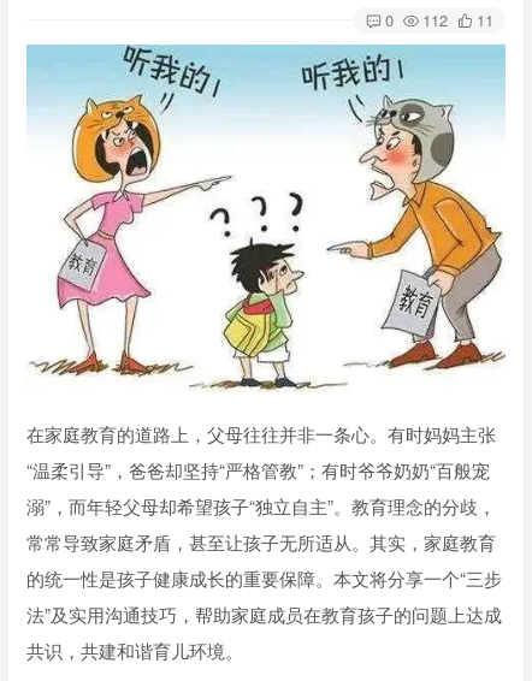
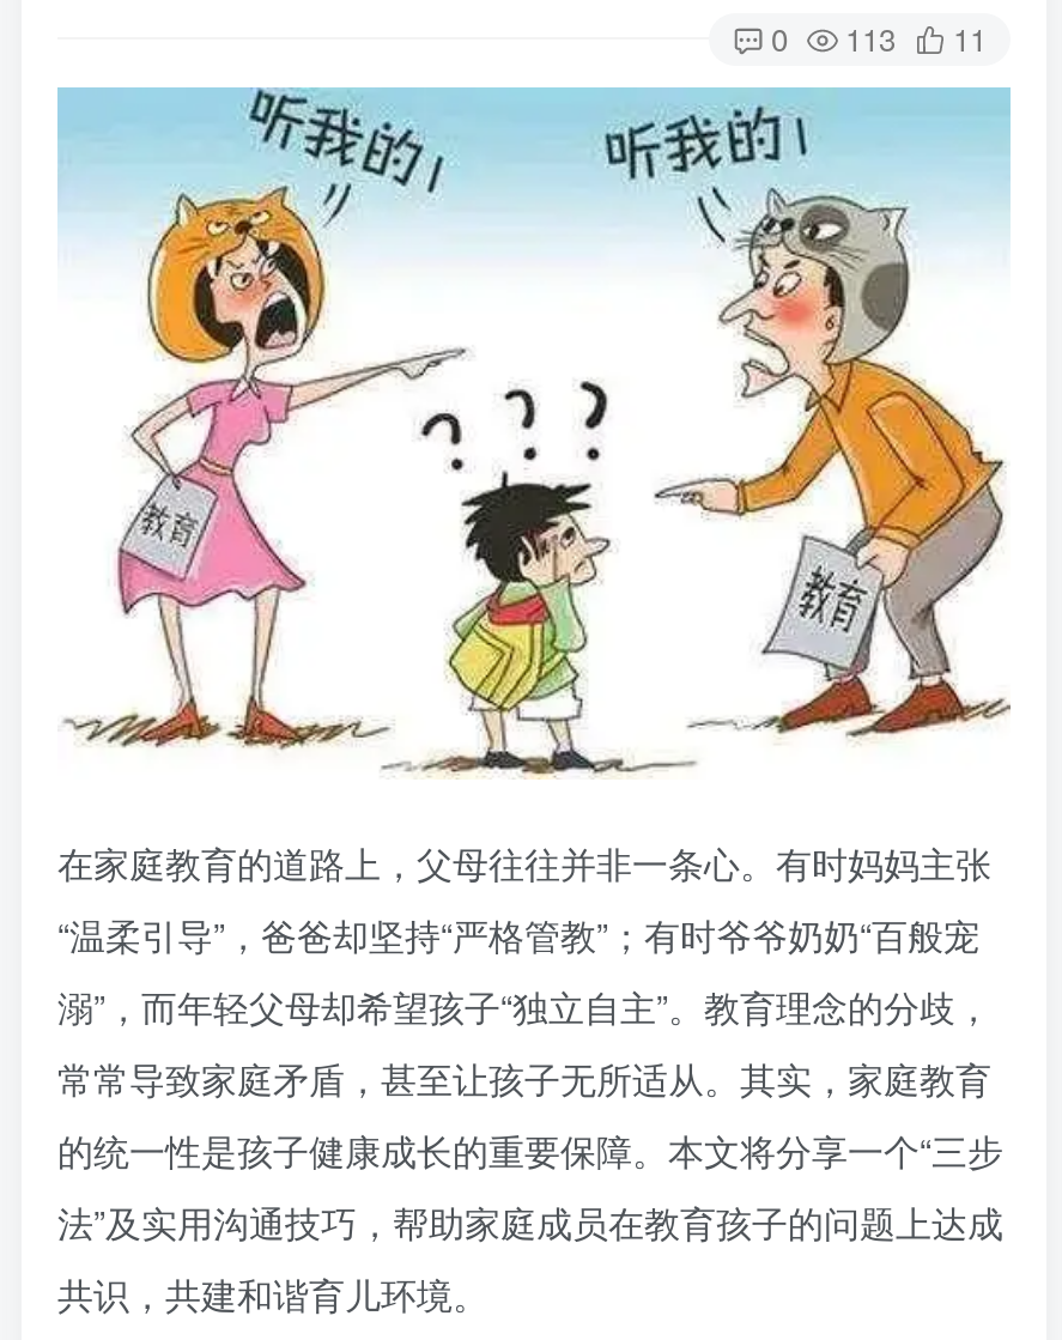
[385,8,493,31] 0 112 11 -> [771,16,987,61] 0 113 11

